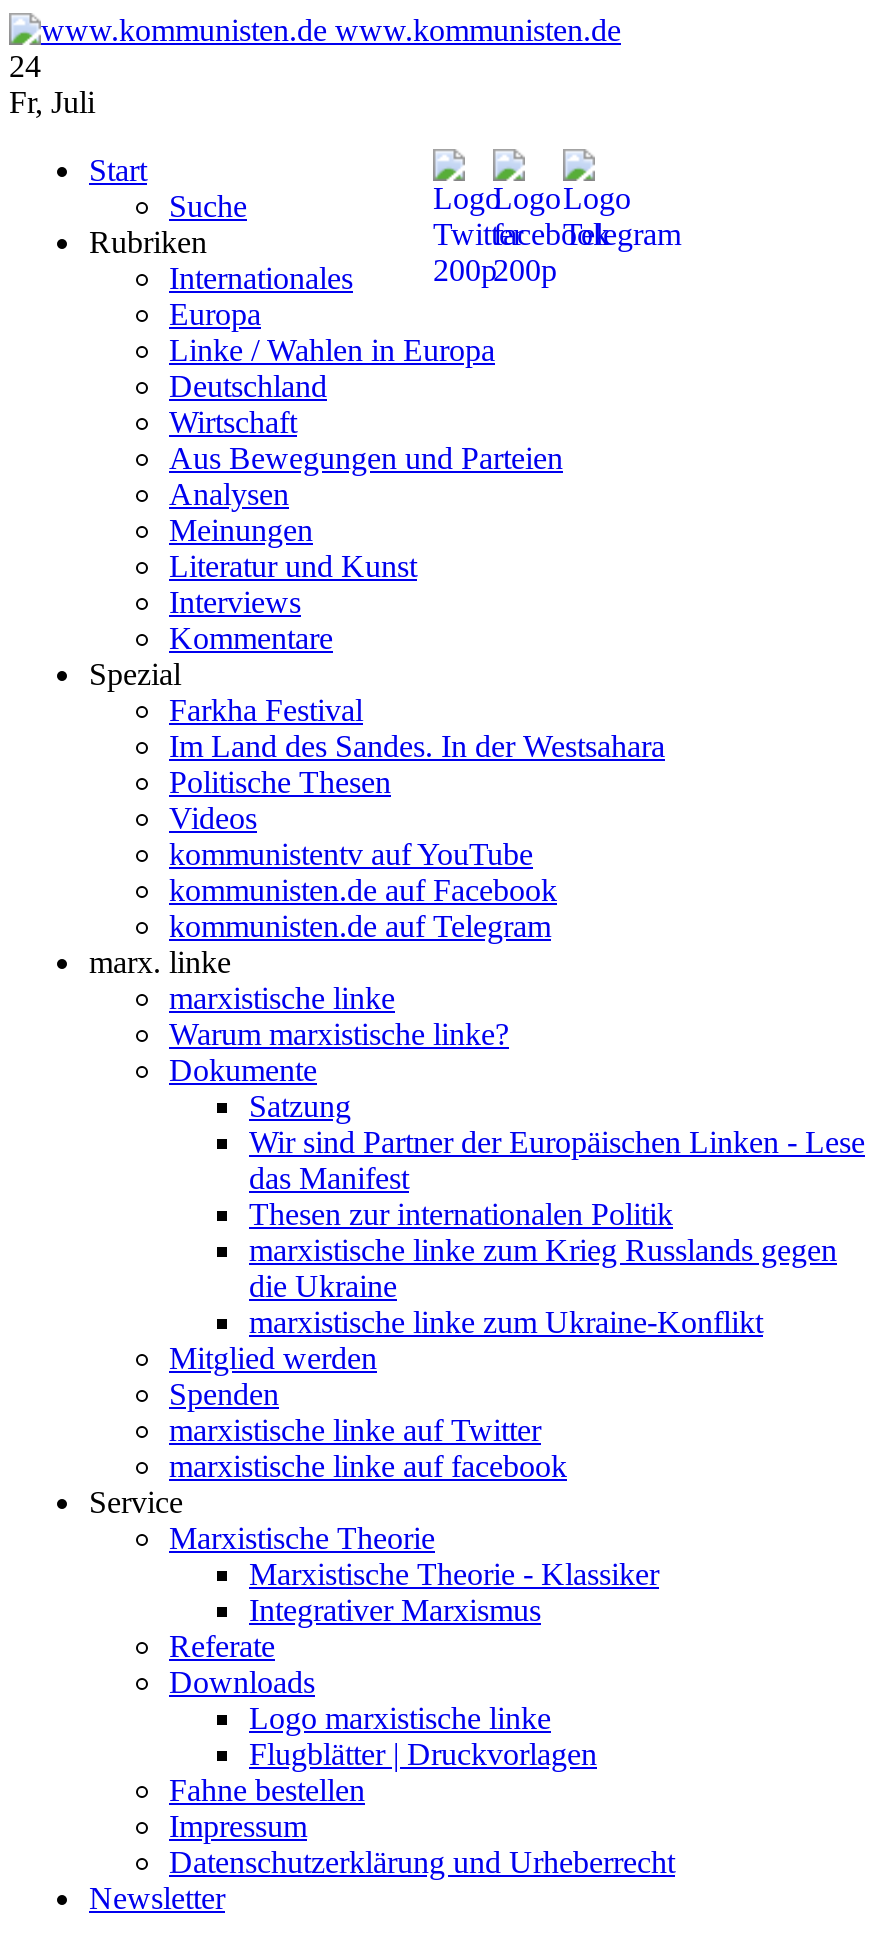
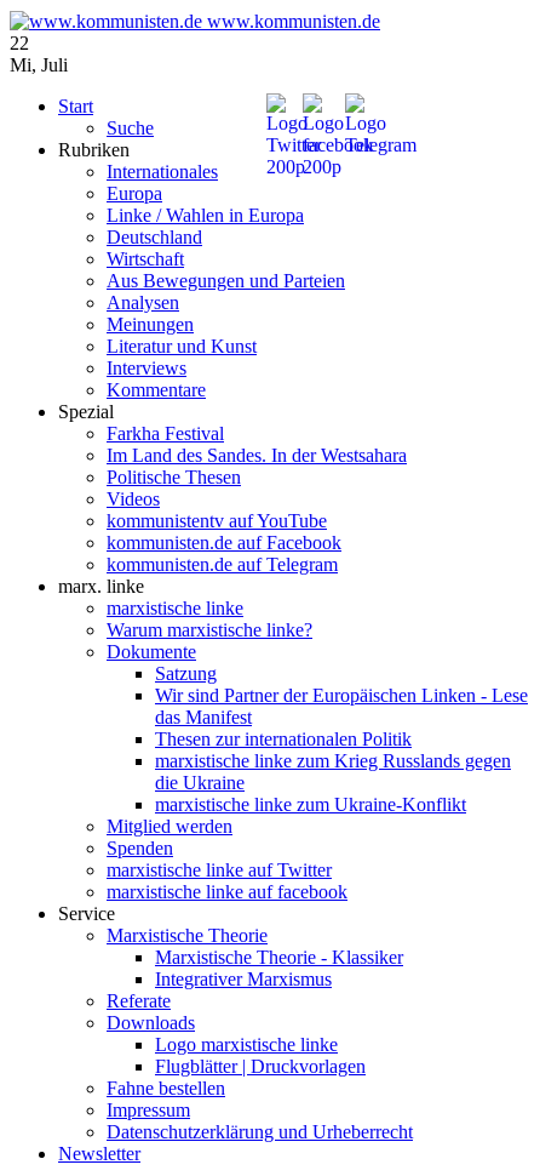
[9,49,41,83] 24 -> [10,32,29,53] 22
[9,85,95,119] Fr, Juli -> [10,54,68,75] Mi, Juli

